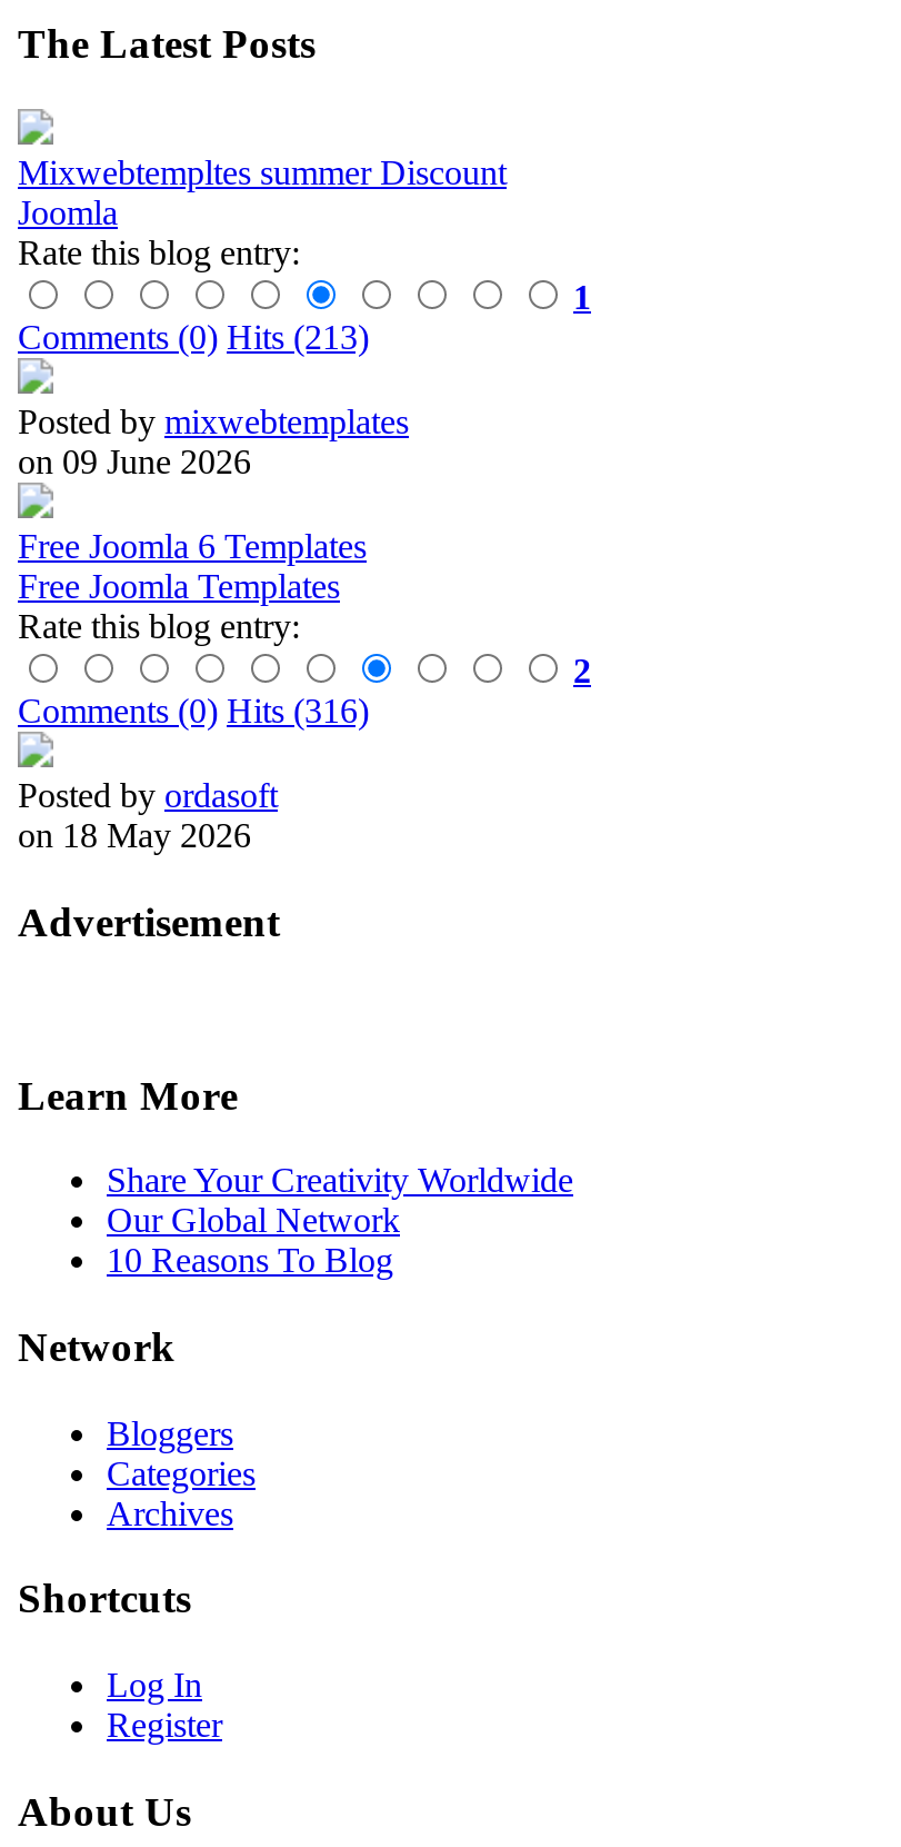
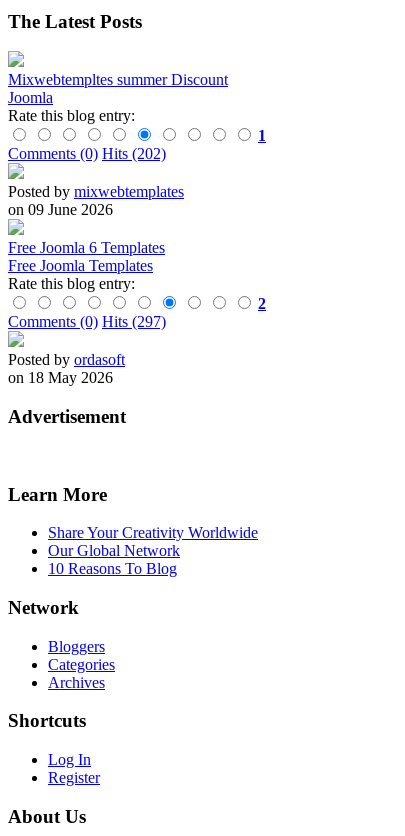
[18,319,369,357] Comments (0) Hits (213) -> [8,145,166,162] Comments (0) Hits (202)
[18,693,369,730] Comments (0) Hits (316) -> [8,313,166,330] Comments (0) Hits (297)

